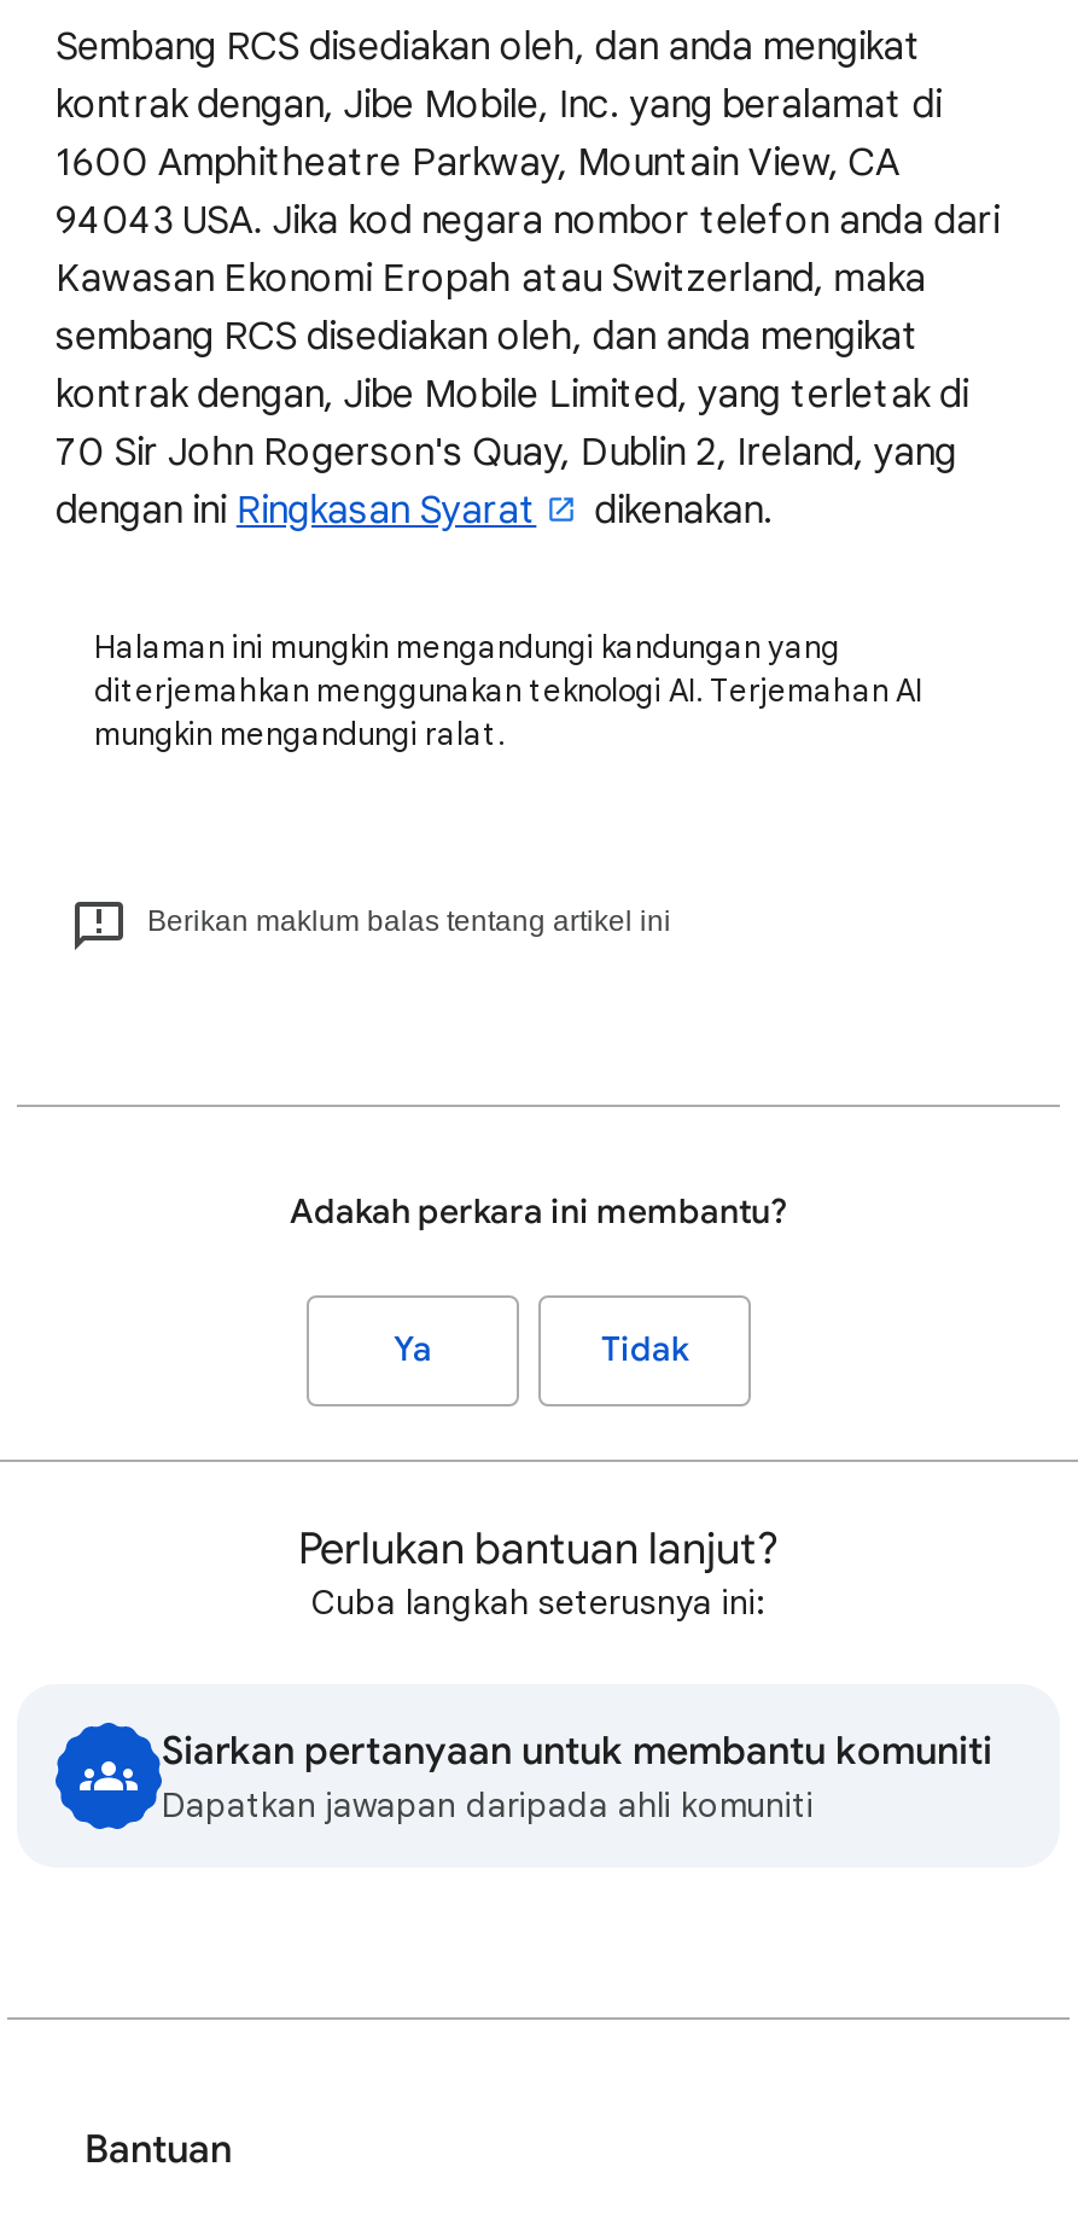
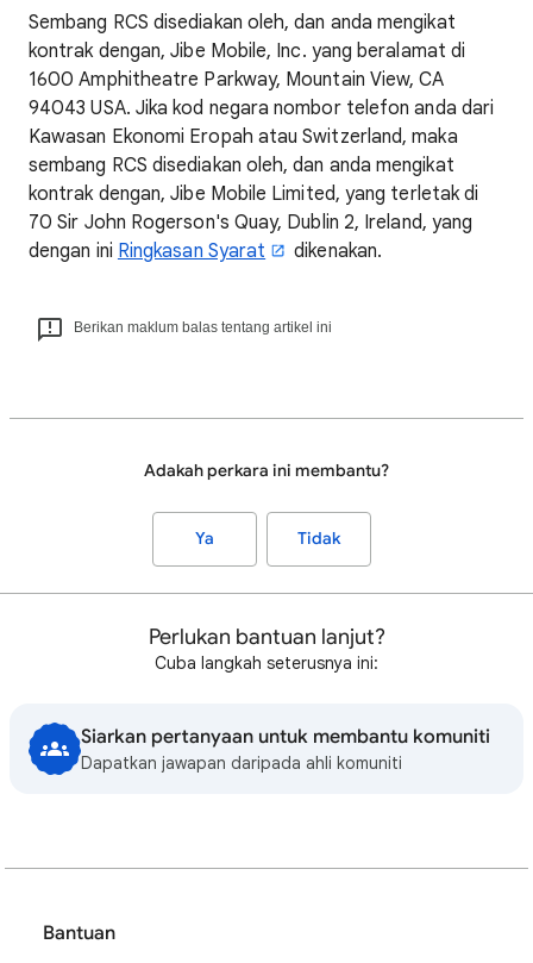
[94,627,922,755] Halaman ini mungkin mengandungi kandungan yang | diterjemahkan menggunakan teknologi AI. Terjemahan AI | mungkin mengandungi ralat. -> none

